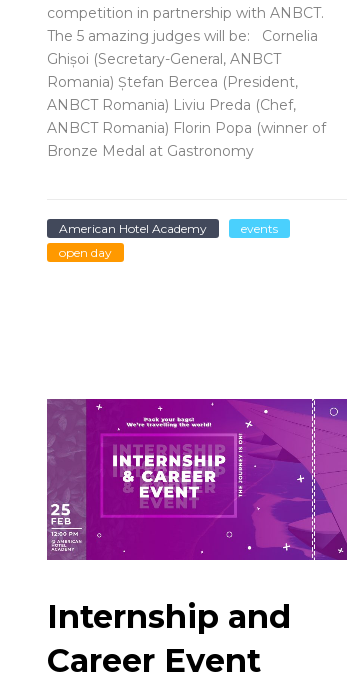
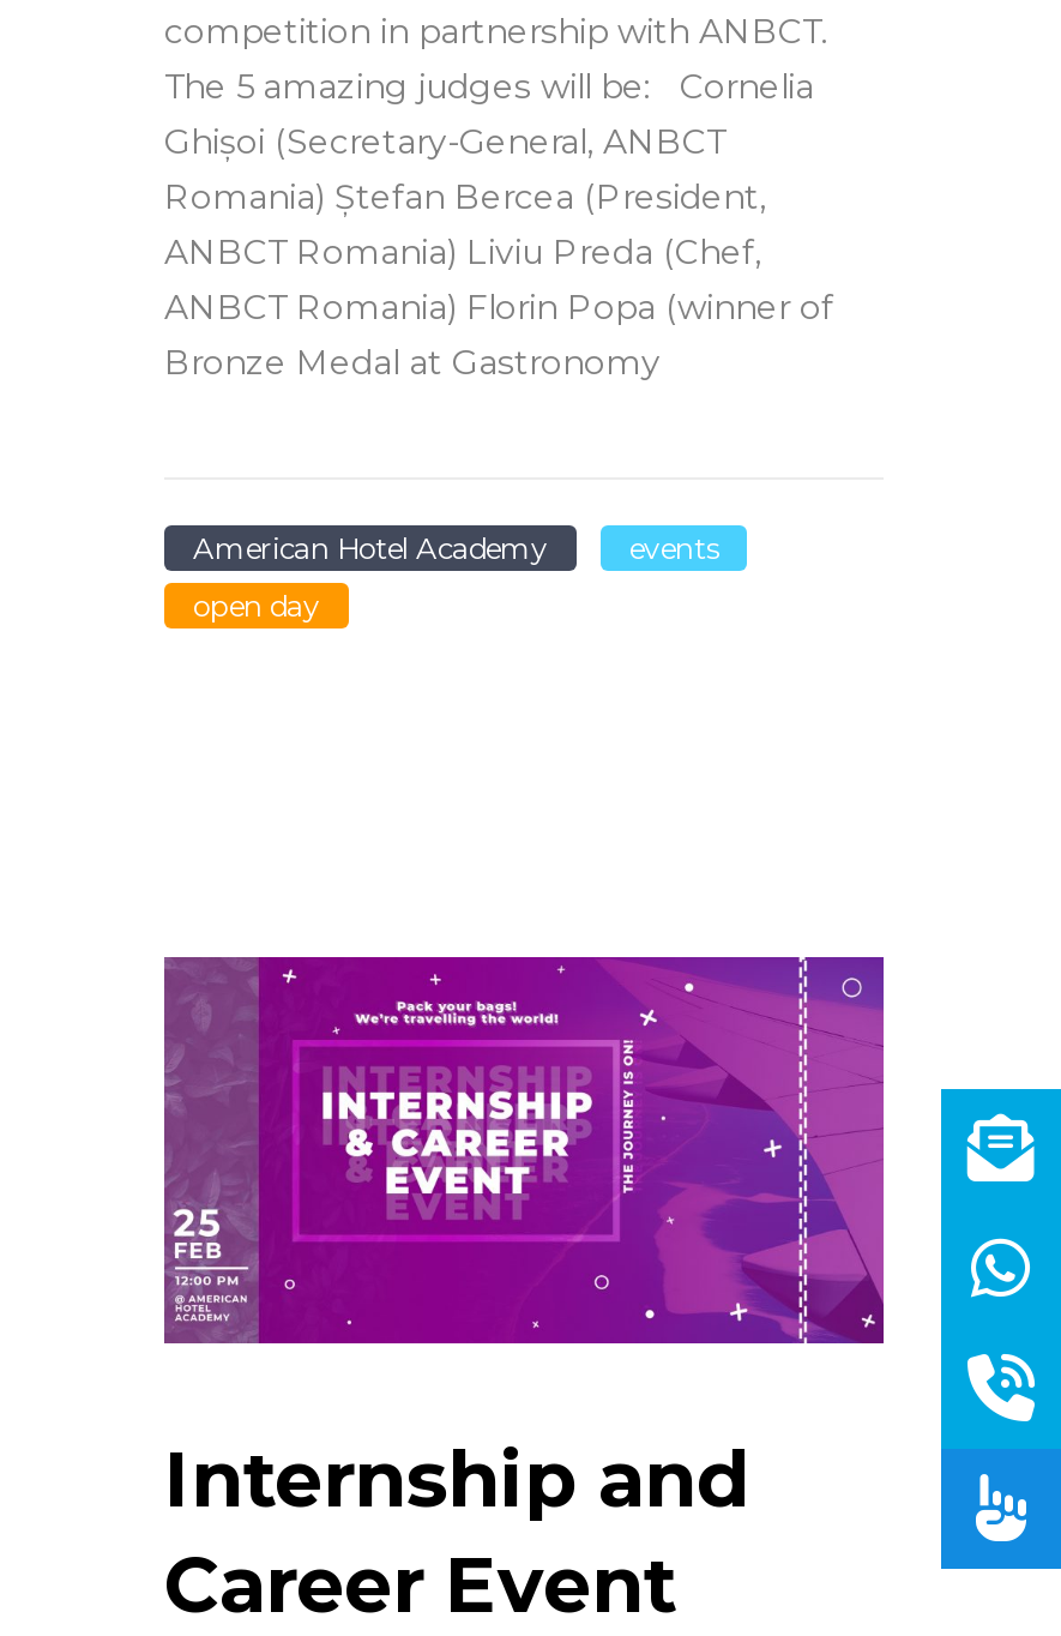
none -> [939,1087,1054,1571] [image]

